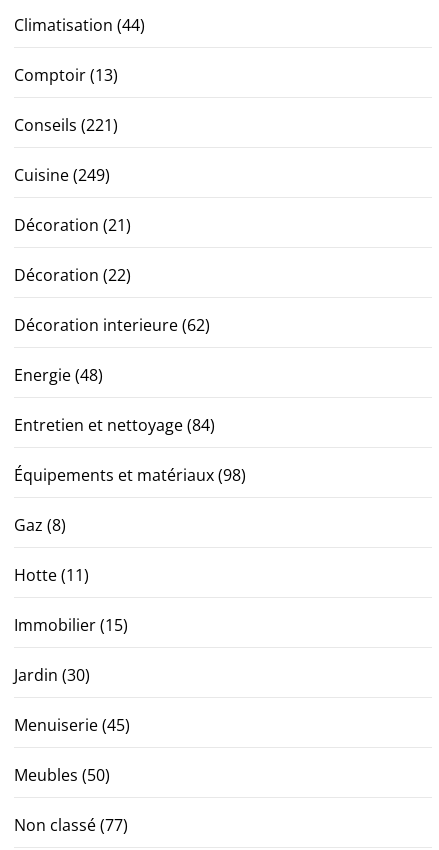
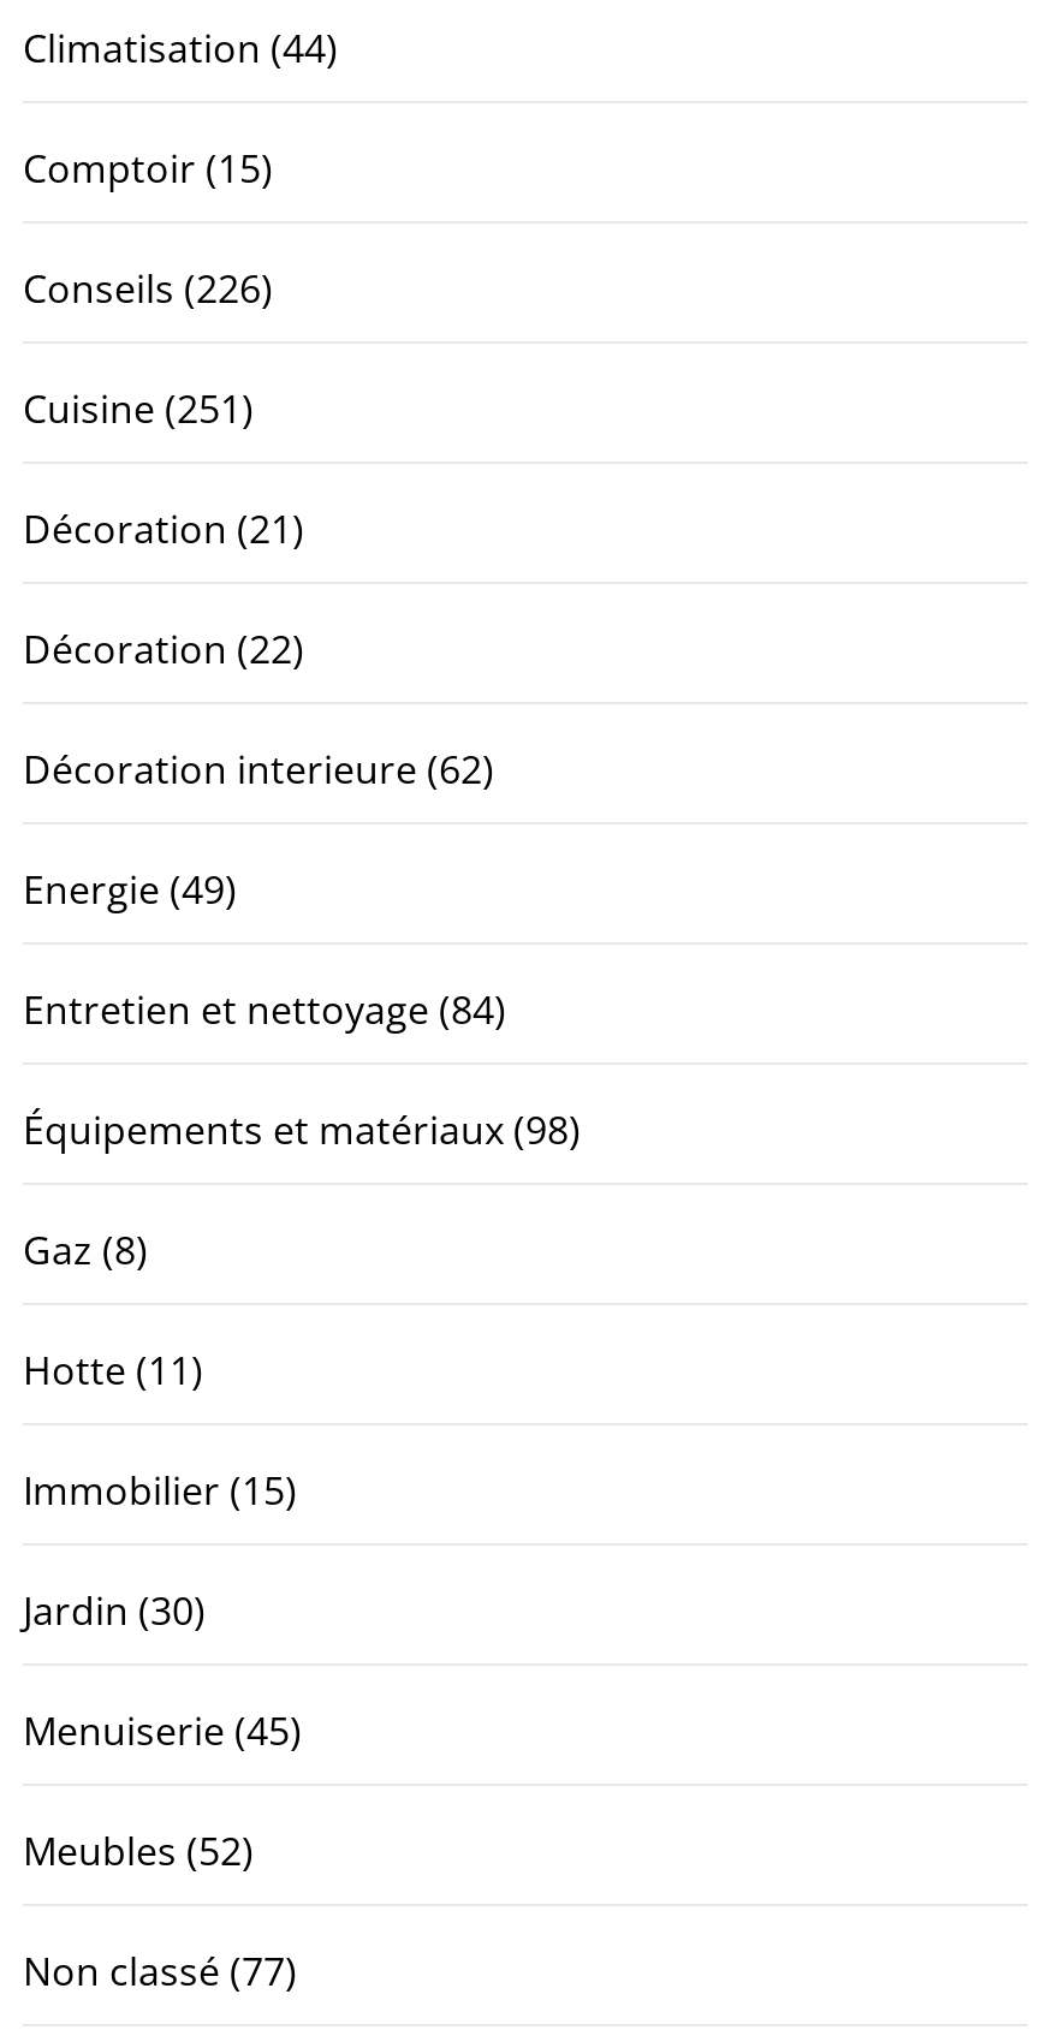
[14,64,118,86] Comptoir (13) -> [23,143,273,195] Comptoir (15)
[14,114,118,136] Conseils (221) -> [23,263,273,316] Conseils (226)
[14,164,110,186] Cuisine (249) -> [23,383,254,436] Cuisine (251)
[14,364,103,386] Energie (48) -> [23,864,237,917] Energie (49)
[14,764,110,786] Meubles (50) -> [23,1825,254,1878] Meubles (52)

